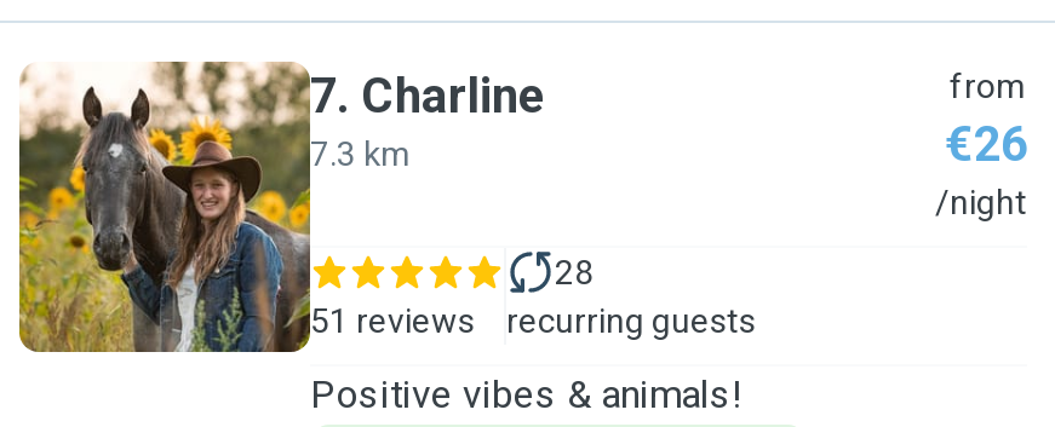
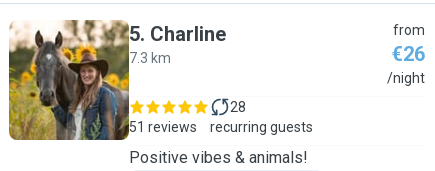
[310,67,545,125] 7. Charline -> [129,22,226,46] 5. Charline

